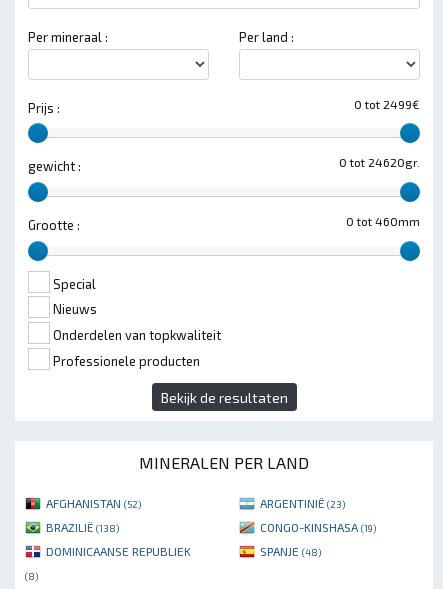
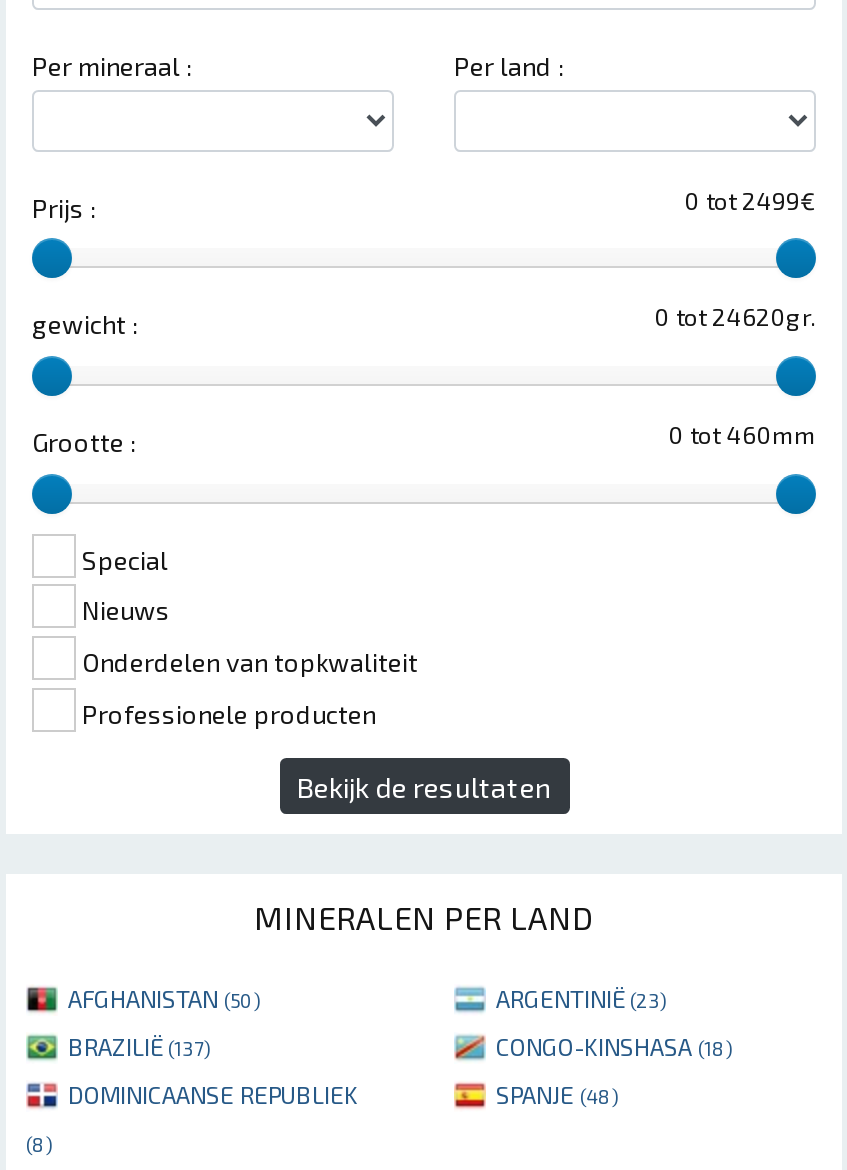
[46,496,141,510] AFGHANISTAN (52) -> [68,985,260,1013] AFGHANISTAN (50)
[46,520,119,534] BRAZILIË (138) -> [68,1033,210,1061] BRAZILIË (137)
[260,520,376,534] CONGO-KINSHASA (19) -> [496,1033,732,1061] CONGO-KINSHASA (18)

